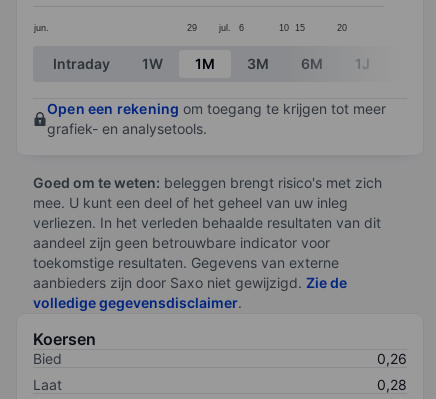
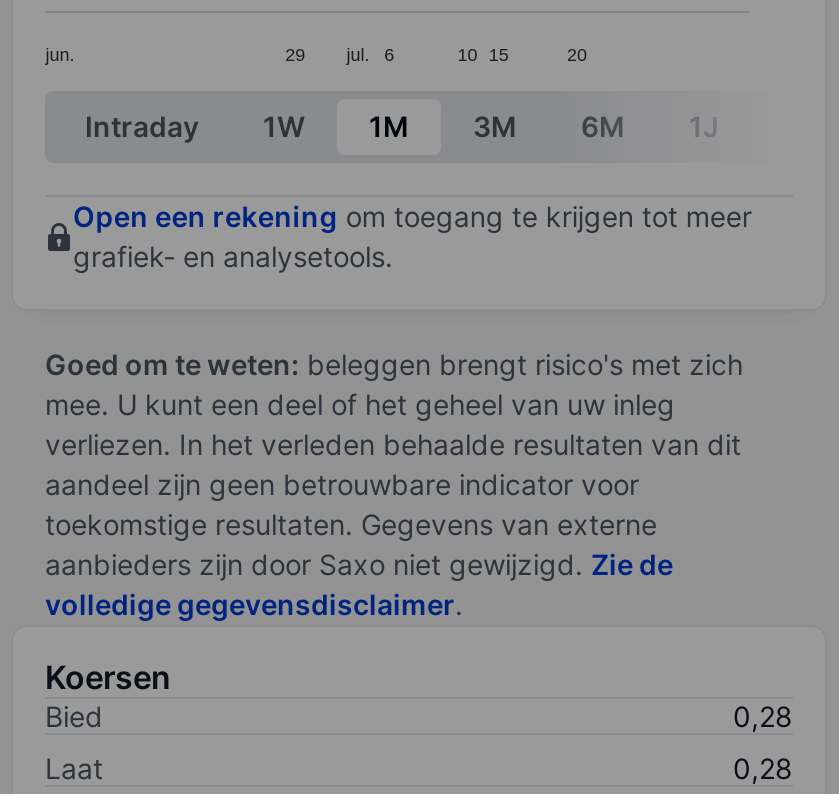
[377,350,407,367] 0,26 -> [733,699,793,733] 0,28

